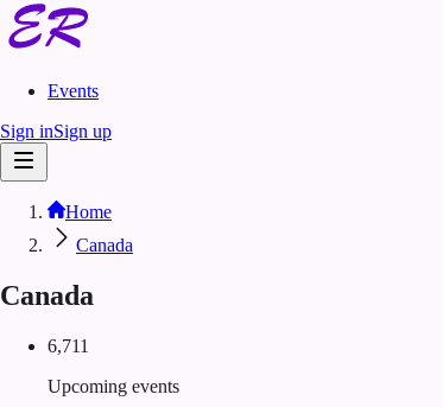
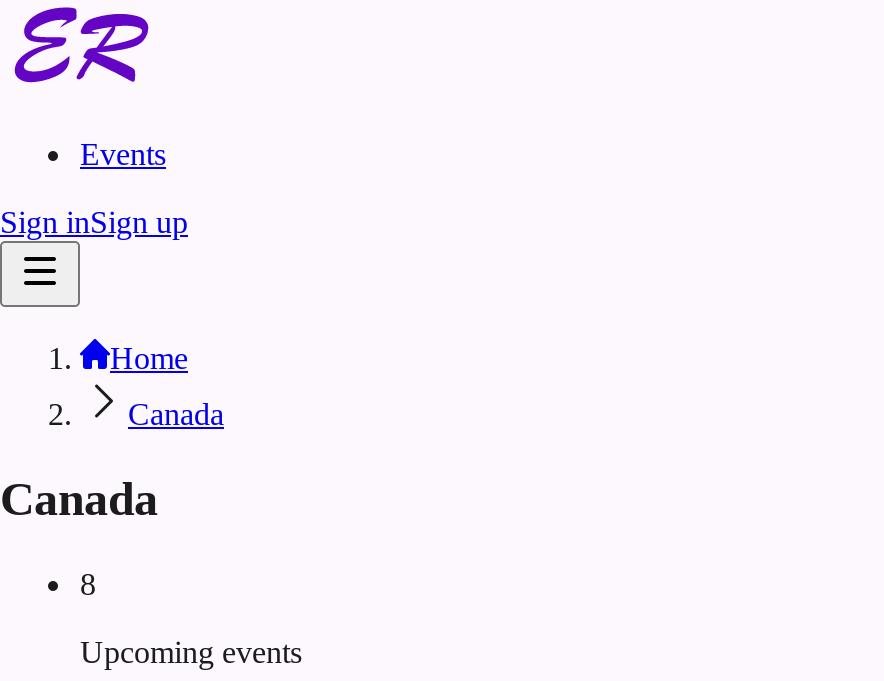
[48,336,89,356] 6,711 -> [80,567,96,601] 8

